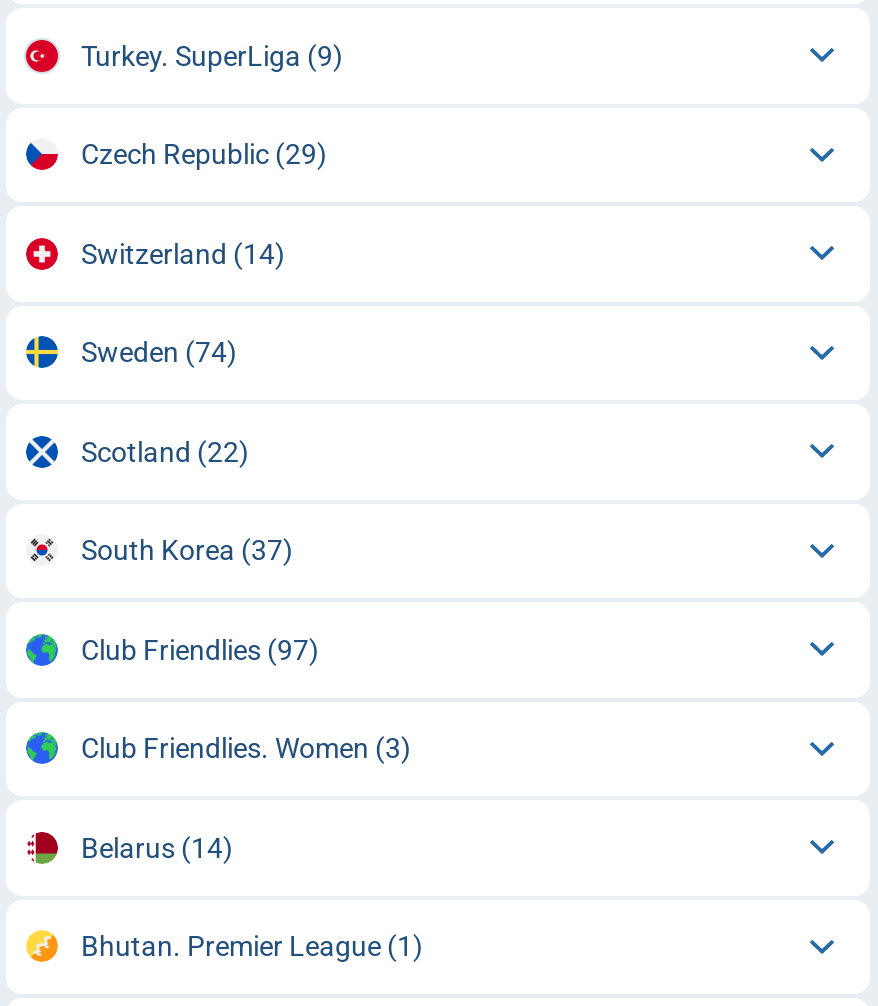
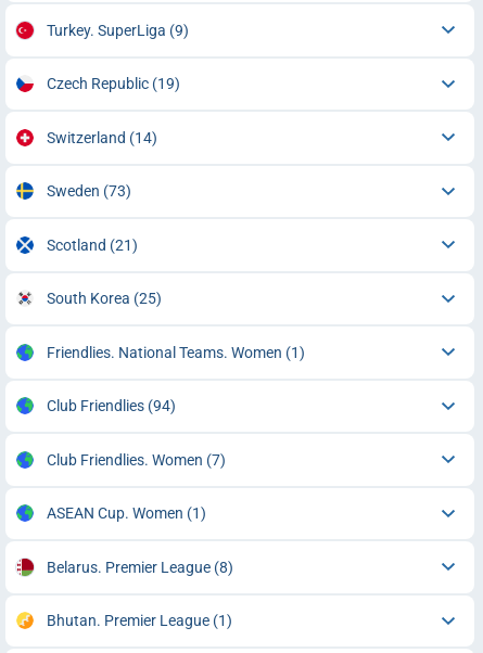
[81,138,327,170] Czech Republic (29) -> [46,75,180,92] Czech Republic (19)
[81,336,411,864] Sweden (74) | Scotland (22) | South Korea (37) | Club Friendlies (97) | Club Friendlies. Women (3) | Belarus (14) -> [46,182,304,576] Sweden (73) | Scotland (21) | South Korea (25) | Friendlies. National Teams. Women (1) | Club Friendlies (94) | Club Friendlies. Women (7) | ASEAN Cup. Women (1) | Belarus. Premier League (8)

